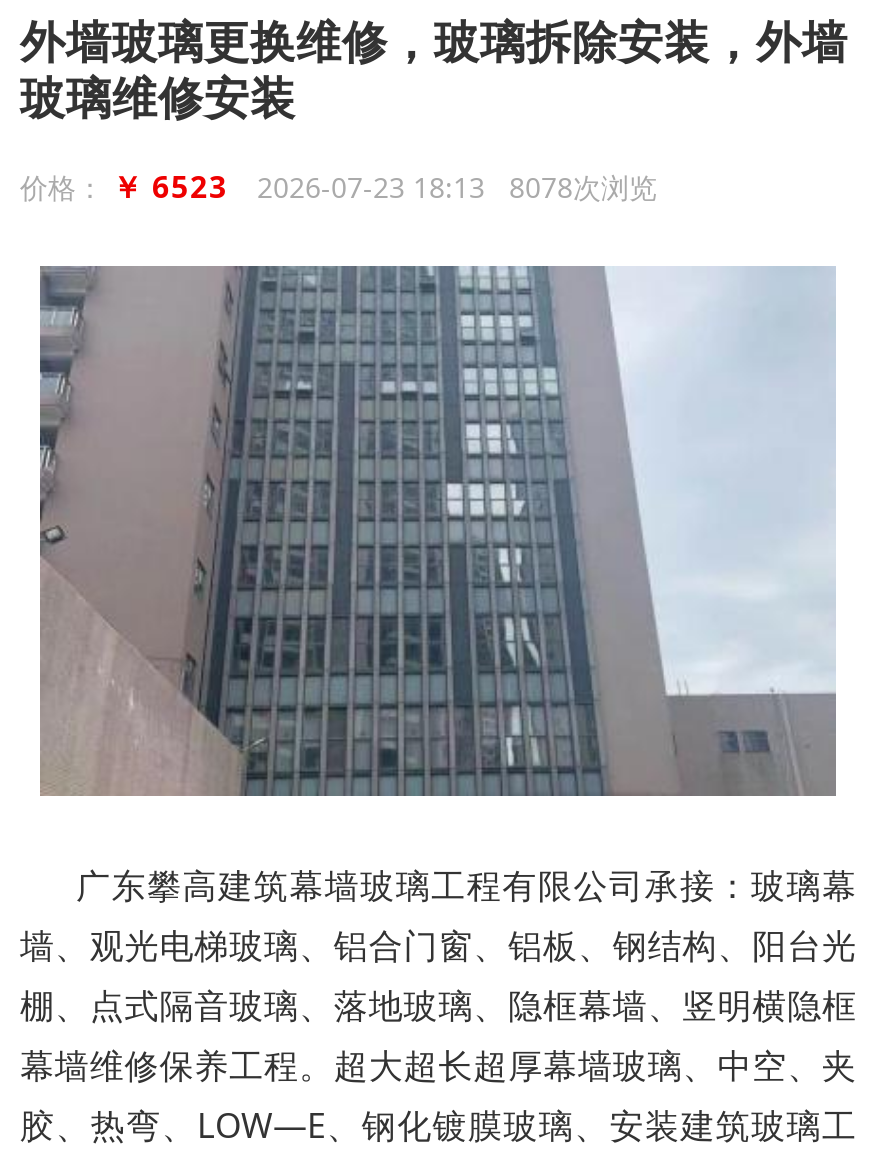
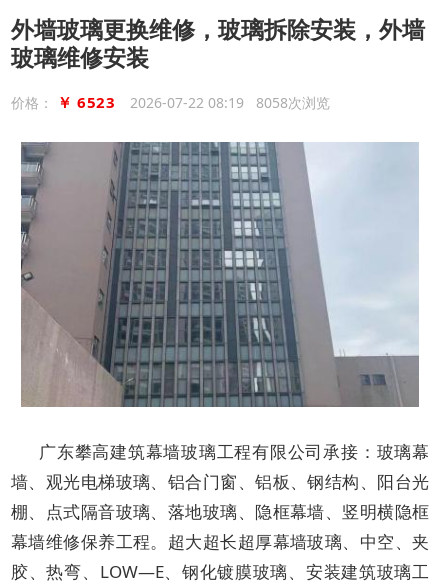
[20,166,657,206] 价格：￥ 6523 2026-07-23 18:13 8078次浏览 -> [11,92,329,112] 价格：￥ 6523 2026-07-22 08:19 8058次浏览

